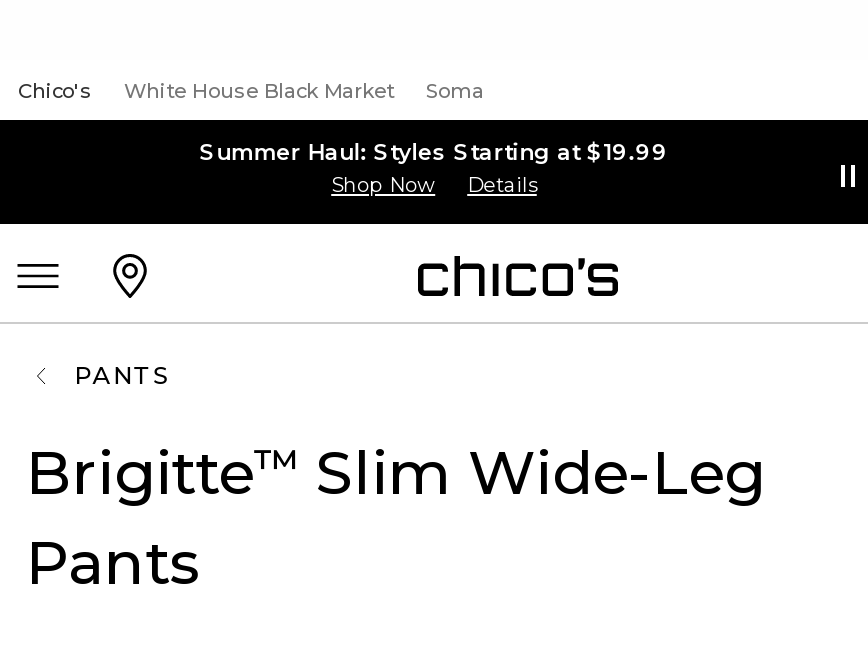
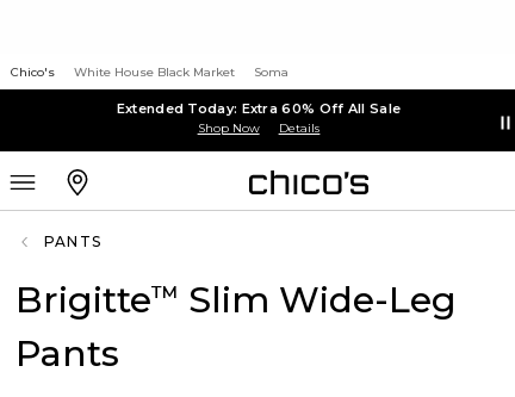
[200,137,668,165] Summer Haul: Styles Starting at $19.99 -> [117,100,401,116] Extended Today: Extra 60% Off All Sale

